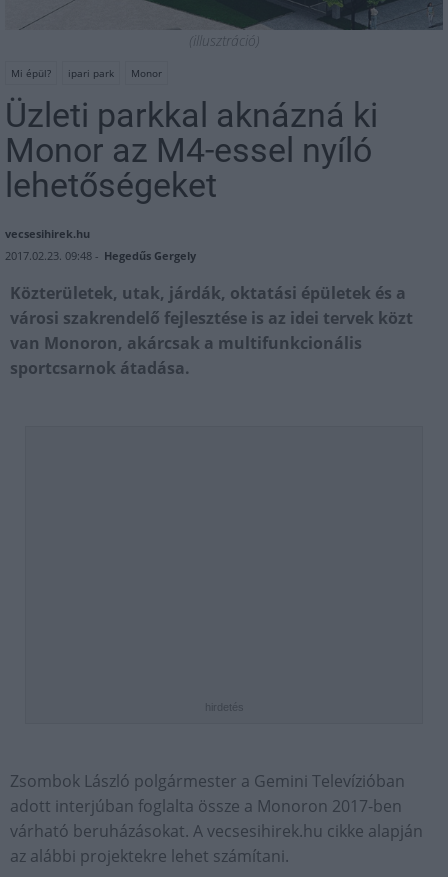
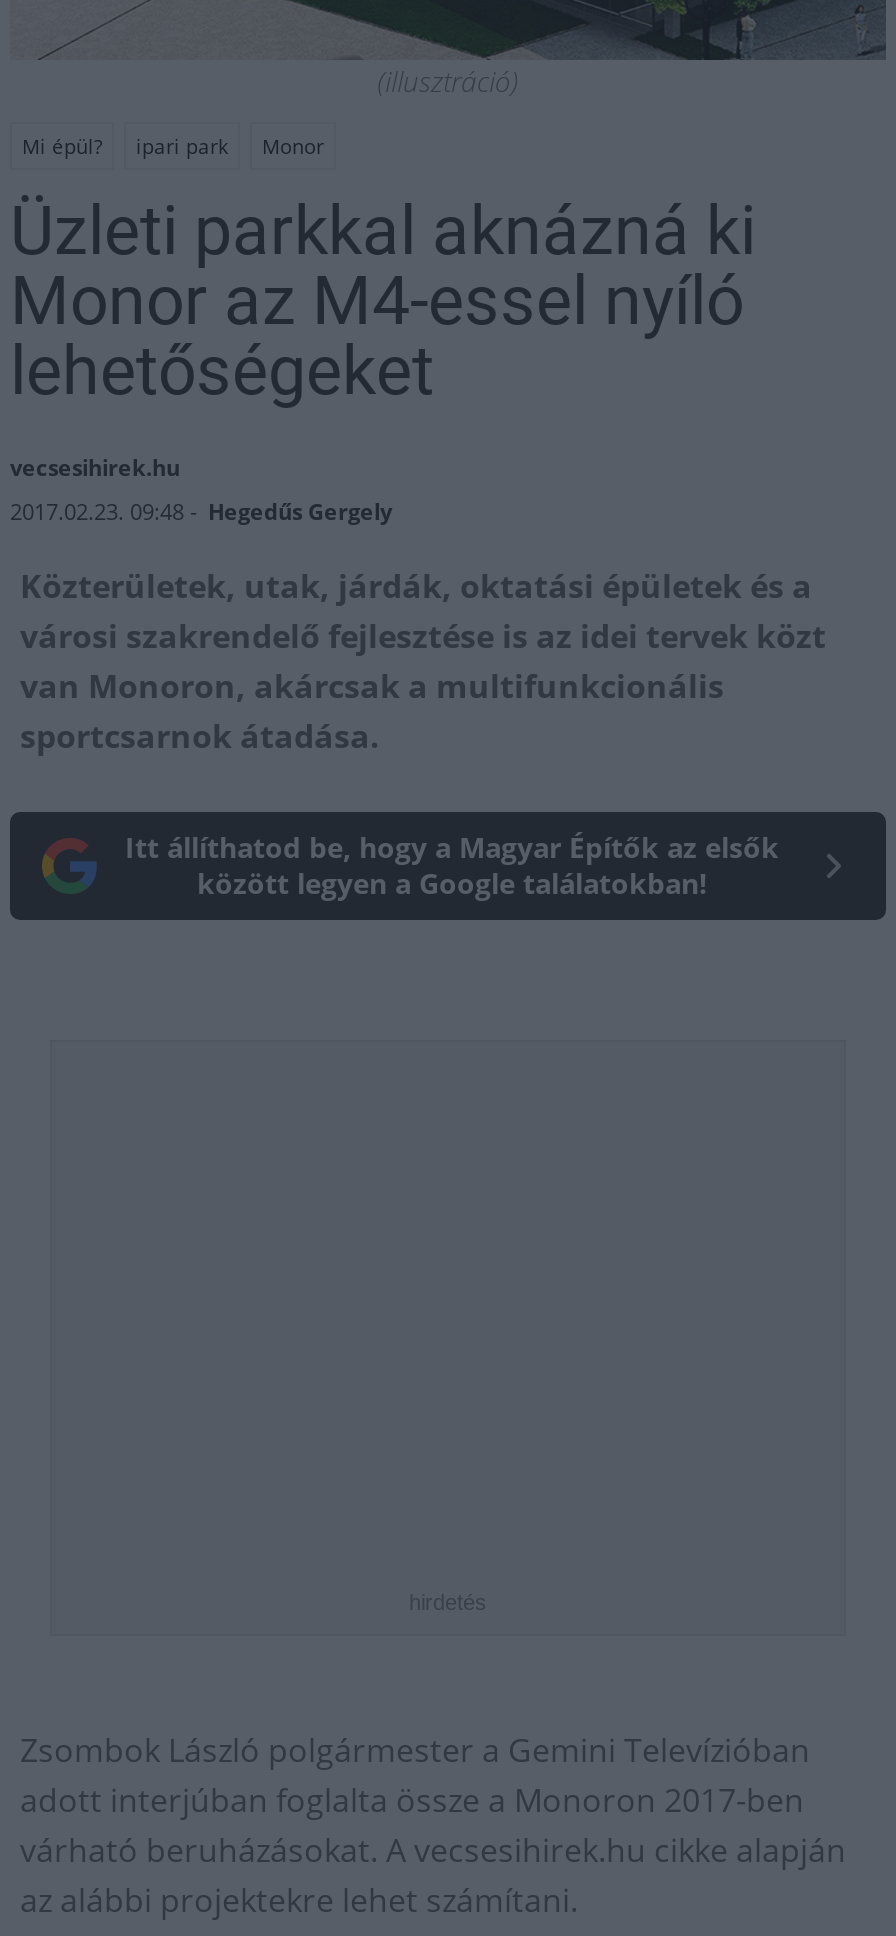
none -> [125,828,779,902] Itt állíthatod be, hogy a Magyar Építők az elsők | között legyen a Google találatokban!

